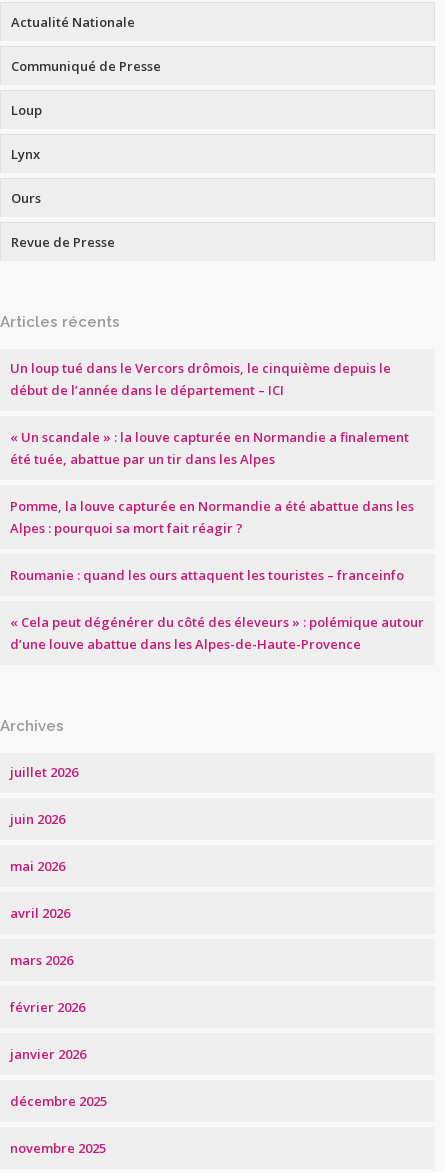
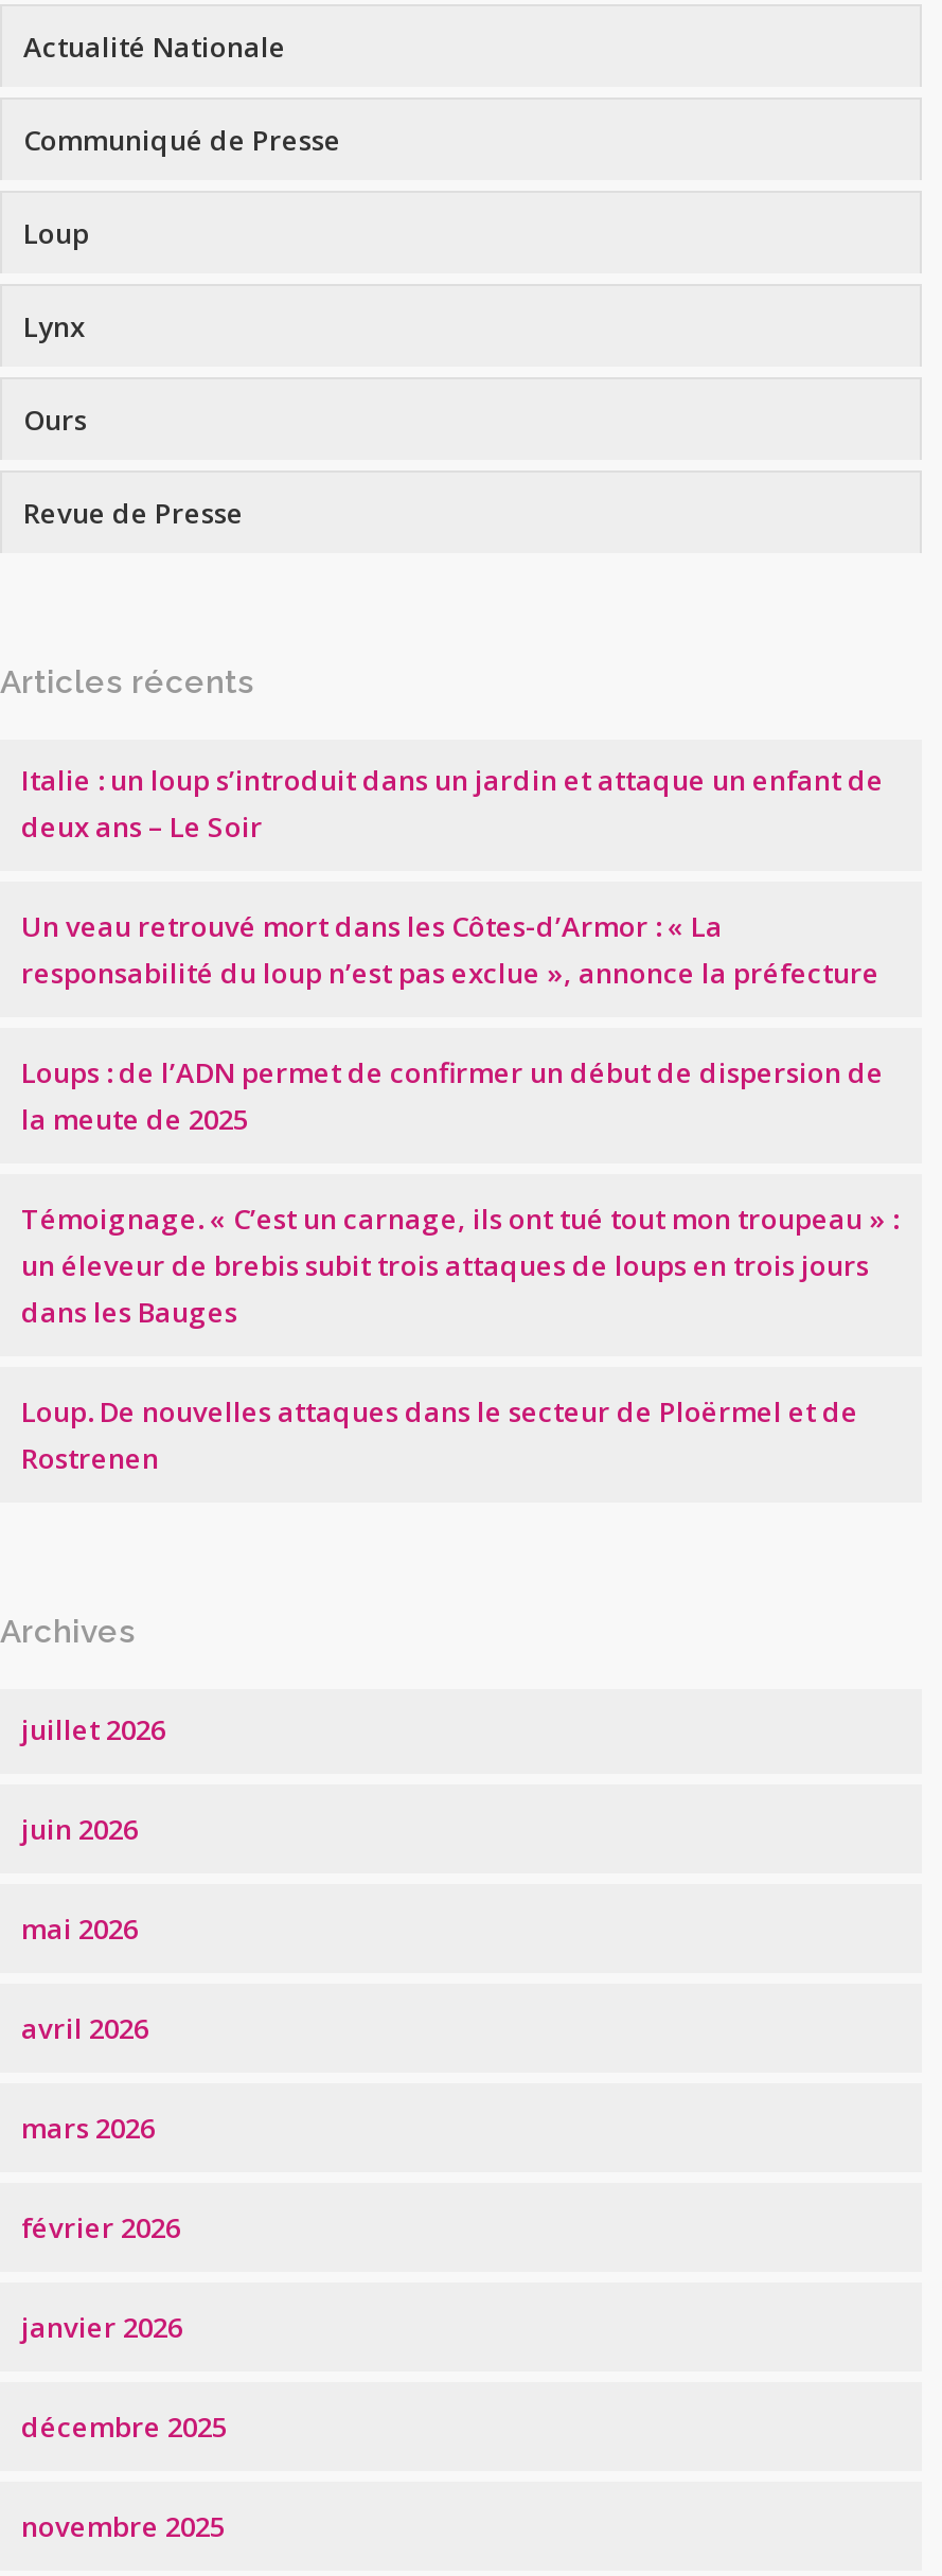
[10,359,391,399] Un loup tué dans le Vercors drômois, le cinquième depuis le | début de l’année dans le département – ICI -> [21,761,884,846] Italie : un loup s’introduit dans un jardin et attaque un enfant de | deux ans – Le Soir
[10,428,409,468] « Un scandale » : la louve capturée en Normandie a finalement | été tuée, abattue par un tir dans les Alpes -> [21,907,879,992] Un veau retrouvé mort dans les Côtes-d’Armor : « La | responsabilité du loup n’est pas exclue », annonce la préfecture
[10,497,414,537] Pomme, la louve capturée en Normandie a été abattue dans les | Alpes : pourquoi sa mort fait réagir ? -> [21,1053,884,1138] Loups : de l’ADN permet de confirmer un début de dispersion de | la meute de 2025
[10,566,404,584] Roumanie : quand les ours attaquent les touristes – franceinfo -> [21,1200,899,1331] Témoignage. « C’est un carnage, ils ont tué tout mon troupeau » : | un éleveur de brebis subit trois attaques de loups en trois jours | dans les Bauges
[10,613,424,653] « Cela peut dégénérer du côté des éleveurs » : polémique autour | d’une louve abattue dans les Alpes-de-Haute-Provence -> [21,1392,858,1477] Loup. De nouvelles attaques dans le secteur de Ploërmel et de | Rostrenen

